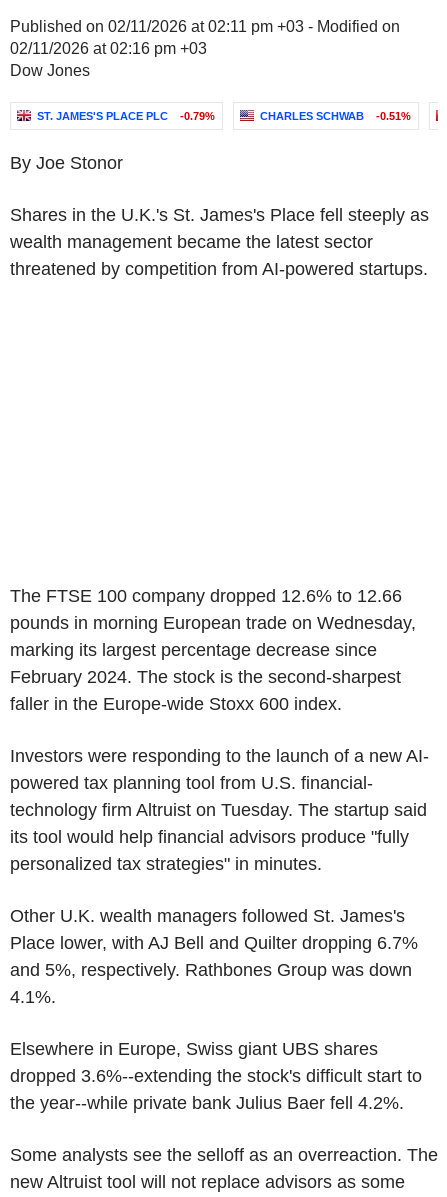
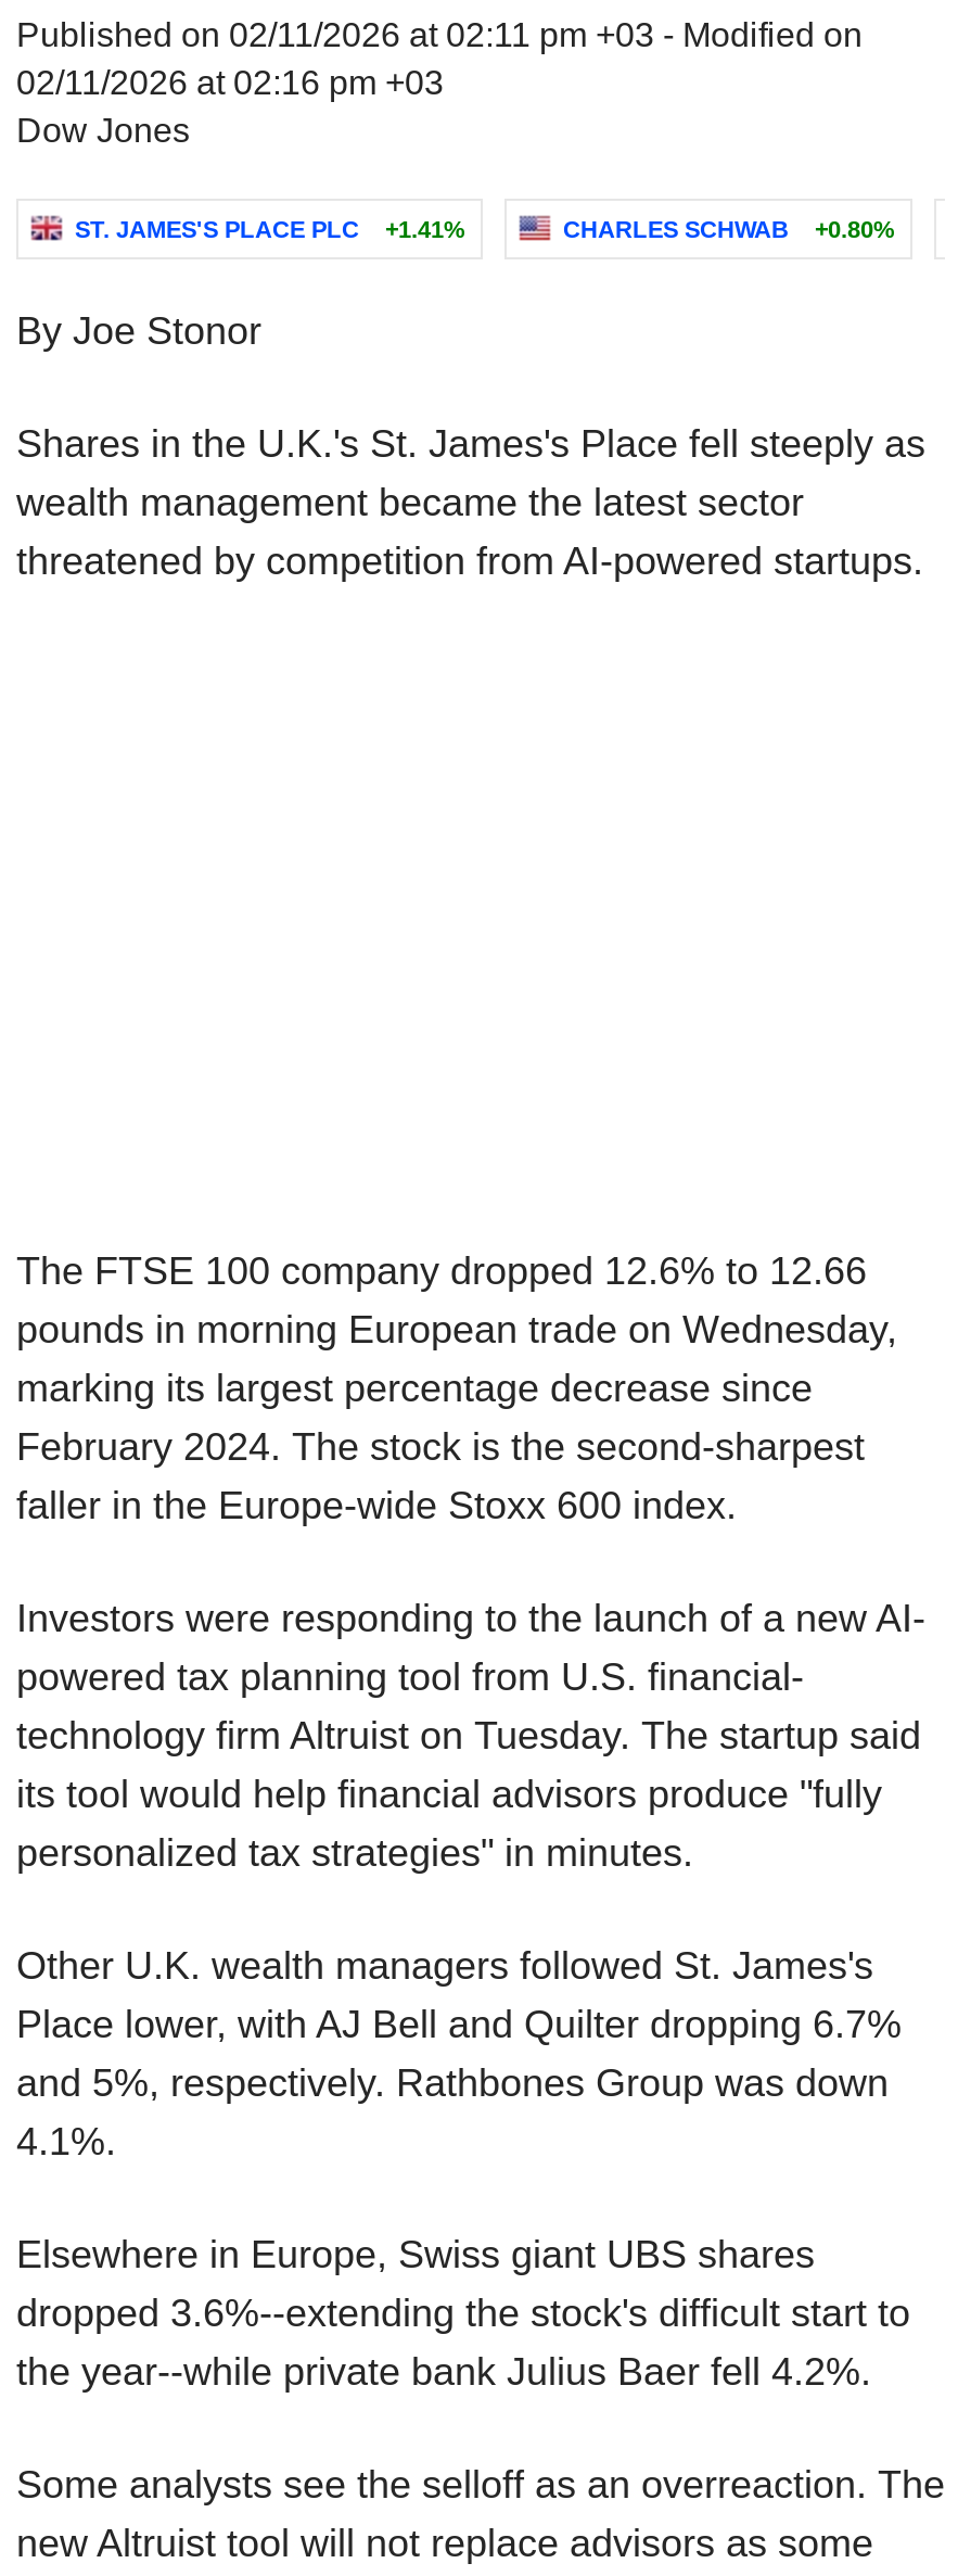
[37,110,215,122] ST. JAMES'S PLACE PLC -0.79% -> [75,216,465,242] ST. JAMES'S PLACE PLC +1.41%
[260,110,411,122] CHARLES SCHWAB -0.51% -> [563,216,895,242] CHARLES SCHWAB +0.80%

